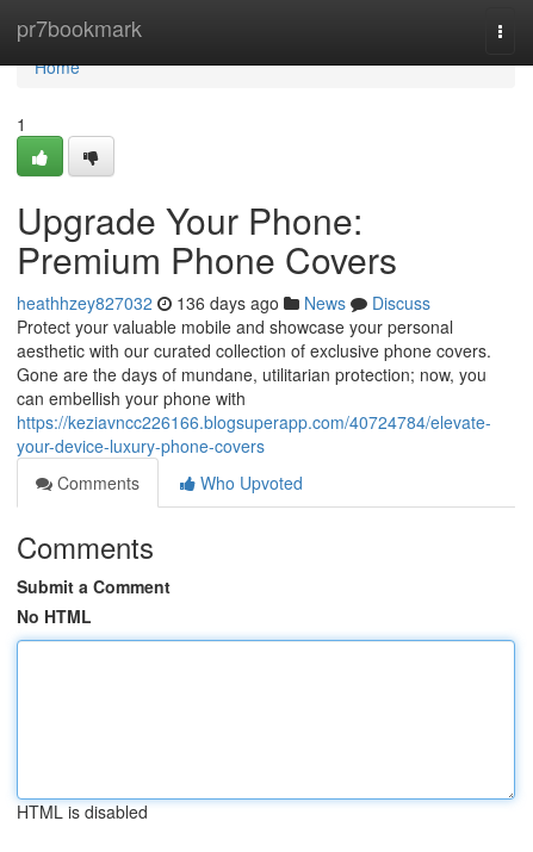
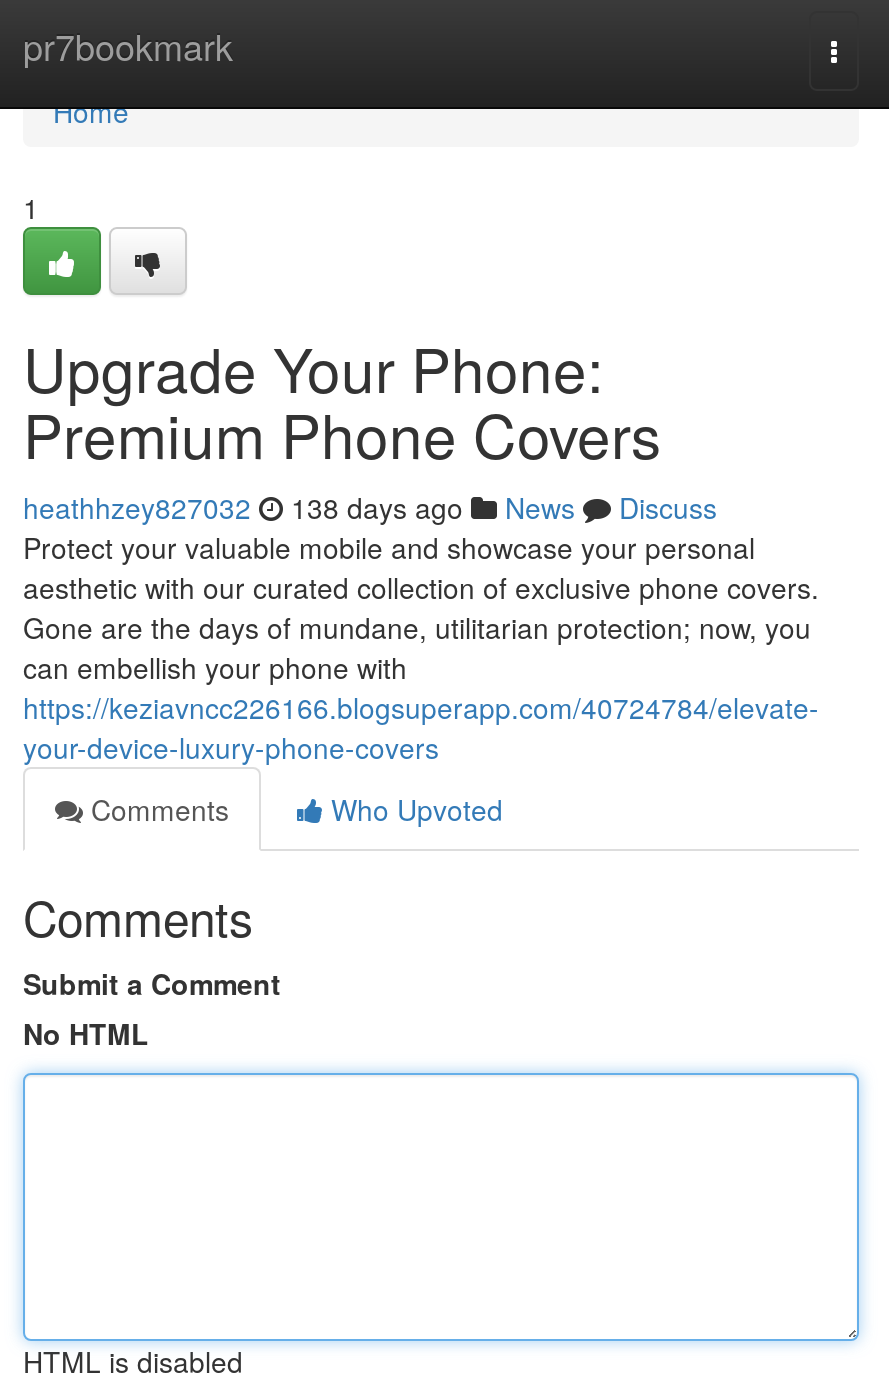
[17,291,430,315] heathhzey827032 136 days ago News Discuss -> [23,487,717,527] heathhzey827032 138 days ago News Discuss

